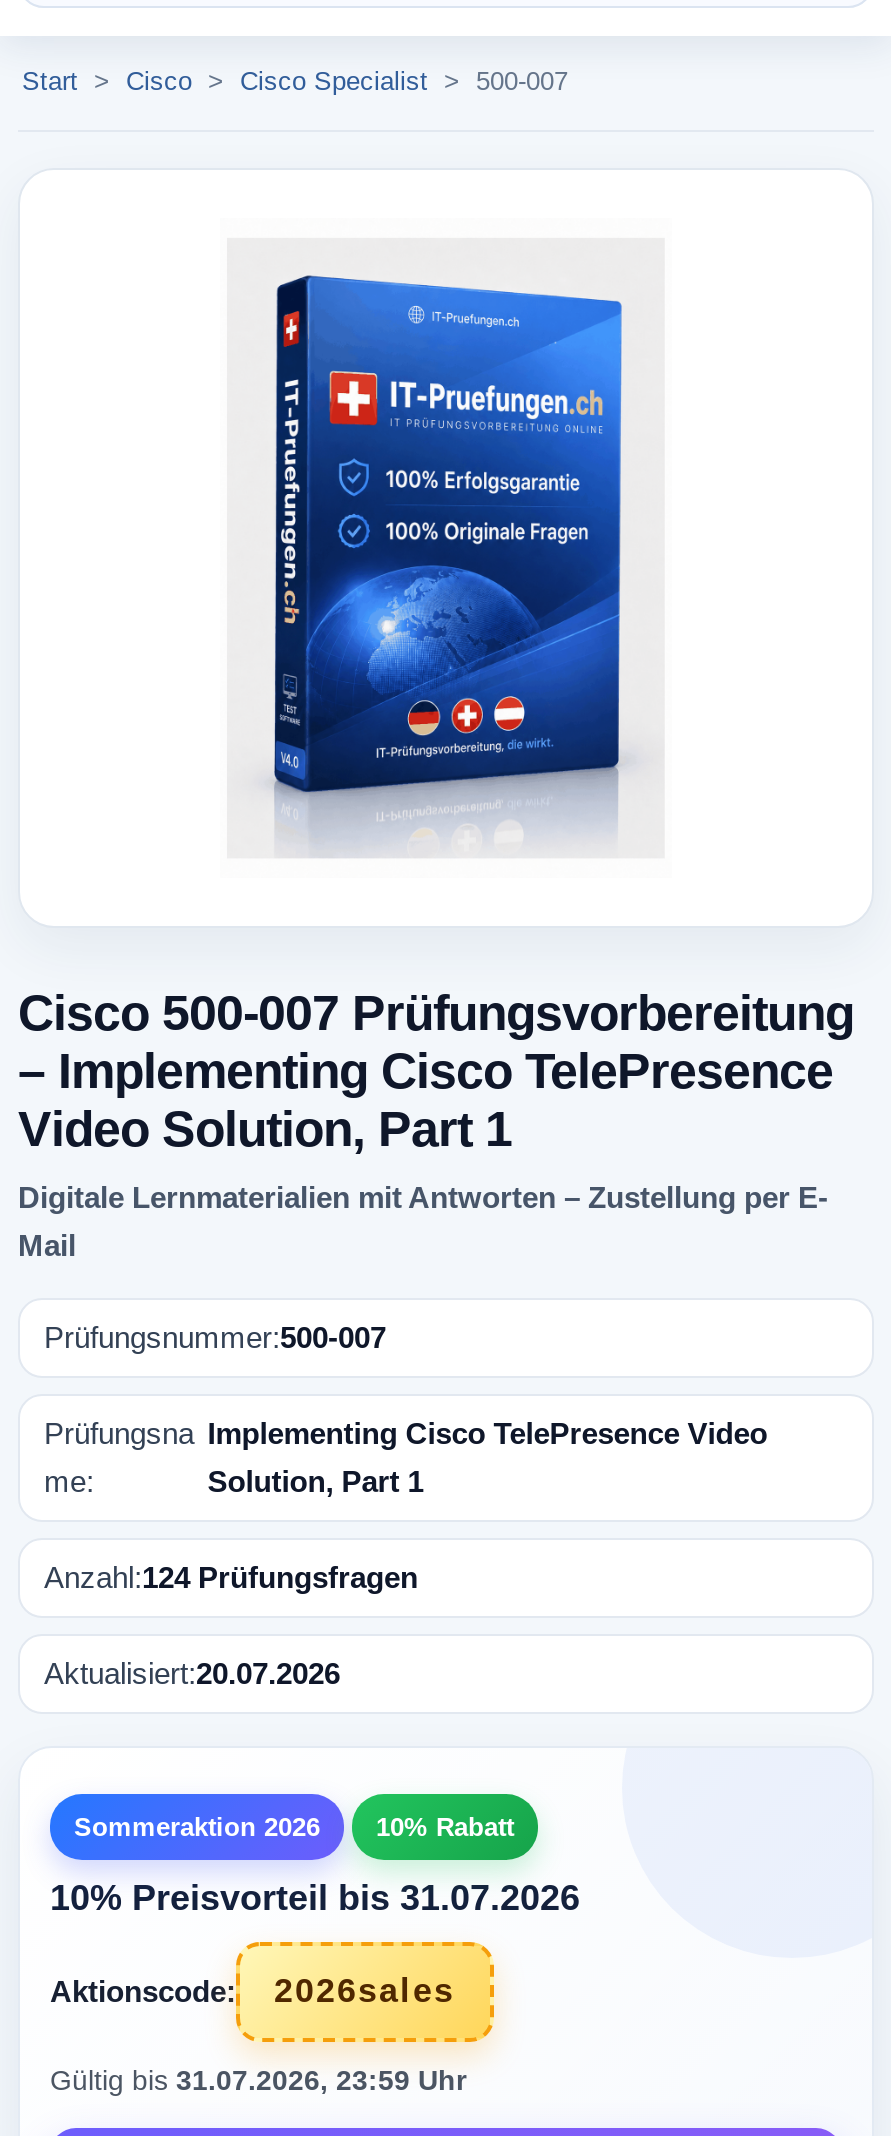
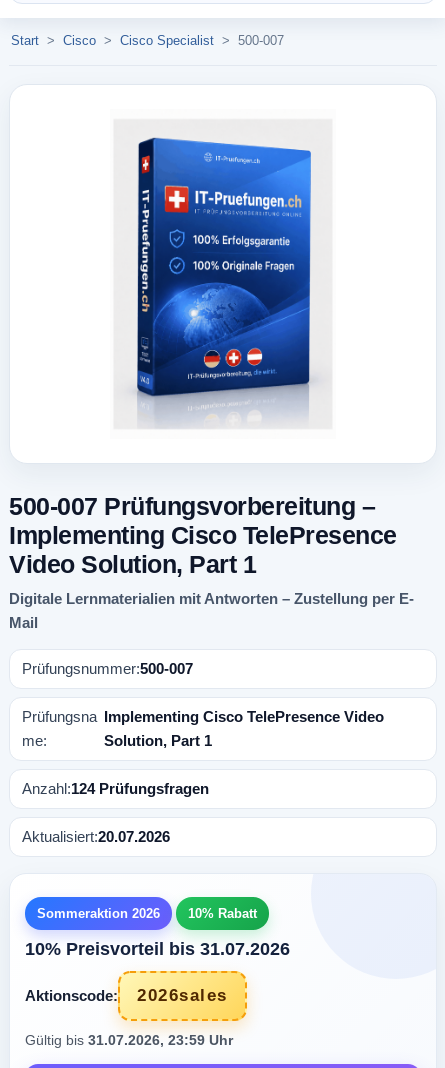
[18,984,854,1098] Cisco 500-007 Prüfungsvorbereitung | – Implementing Cisco TelePresence -> [9,492,396,549] 500-007 Prüfungsvorbereitung – | Implementing Cisco TelePresence

